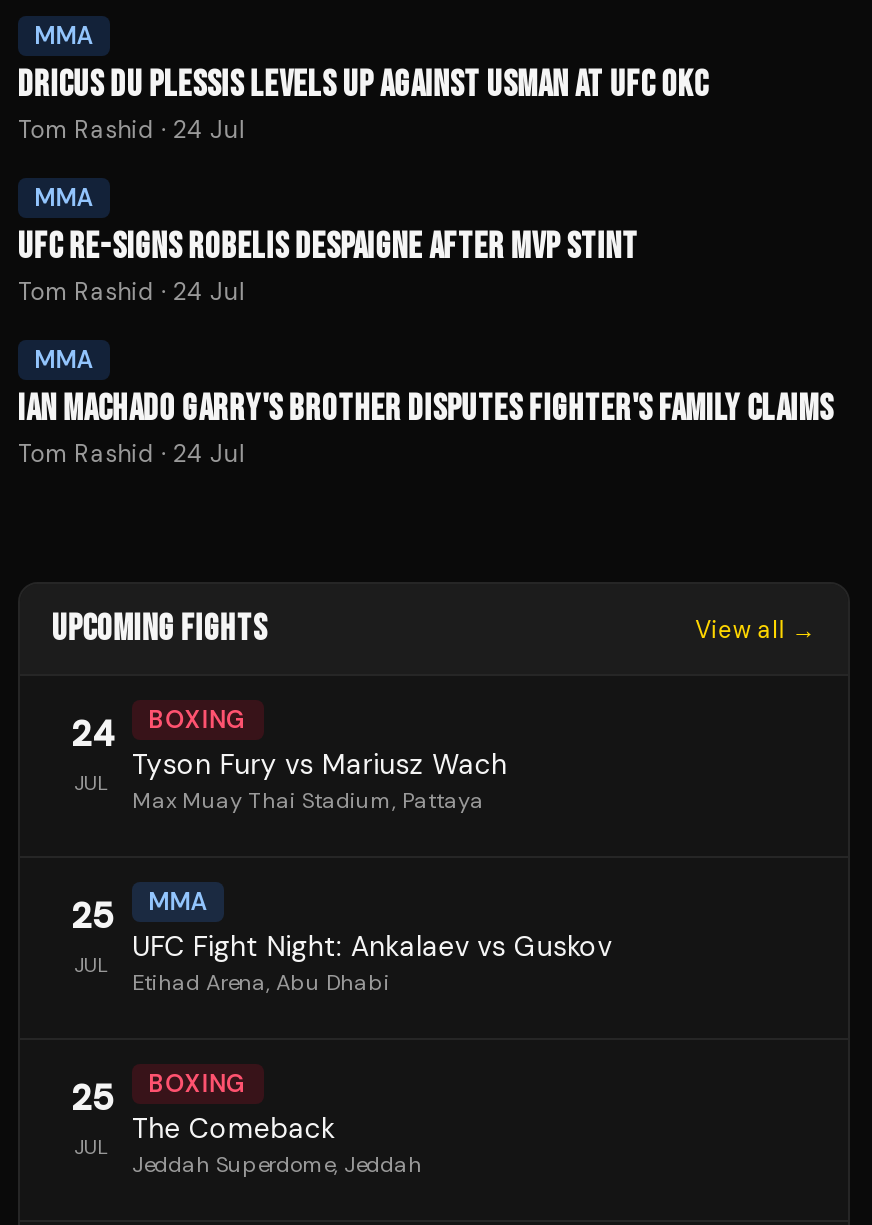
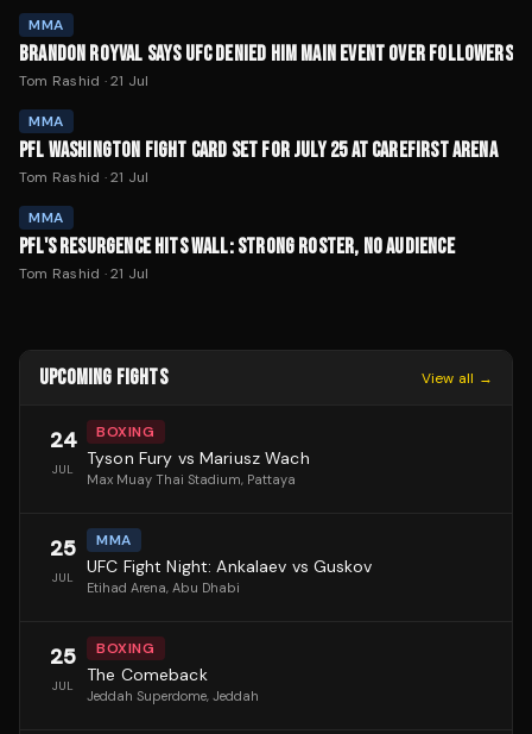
[18,64,709,146] DRICUS DU PLESSIS LEVELS UP AGAINST USMAN AT UFC OKC | Tom Rashid · 24 Jul -> [19,42,513,90] BRANDON ROYVAL SAYS UFC DENIED HIM MAIN EVENT OVER FOLLOWERS | Tom Rashid · 21 Jul
[18,226,639,308] UFC RE-SIGNS ROBELIS DESPAIGNE AFTER MVP STINT | Tom Rashid · 24 Jul -> [19,138,497,187] PFL WASHINGTON FIGHT CARD SET FOR JULY 25 AT CAREFIRST ARENA | Tom Rashid · 21 Jul
[18,388,834,470] IAN MACHADO GARRY'S BROTHER DISPUTES FIGHTER'S FAMILY CLAIMS | Tom Rashid · 24 Jul -> [19,234,454,283] PFL'S RESURGENCE HITS WALL: STRONG ROSTER, NO AUDIENCE | Tom Rashid · 21 Jul

